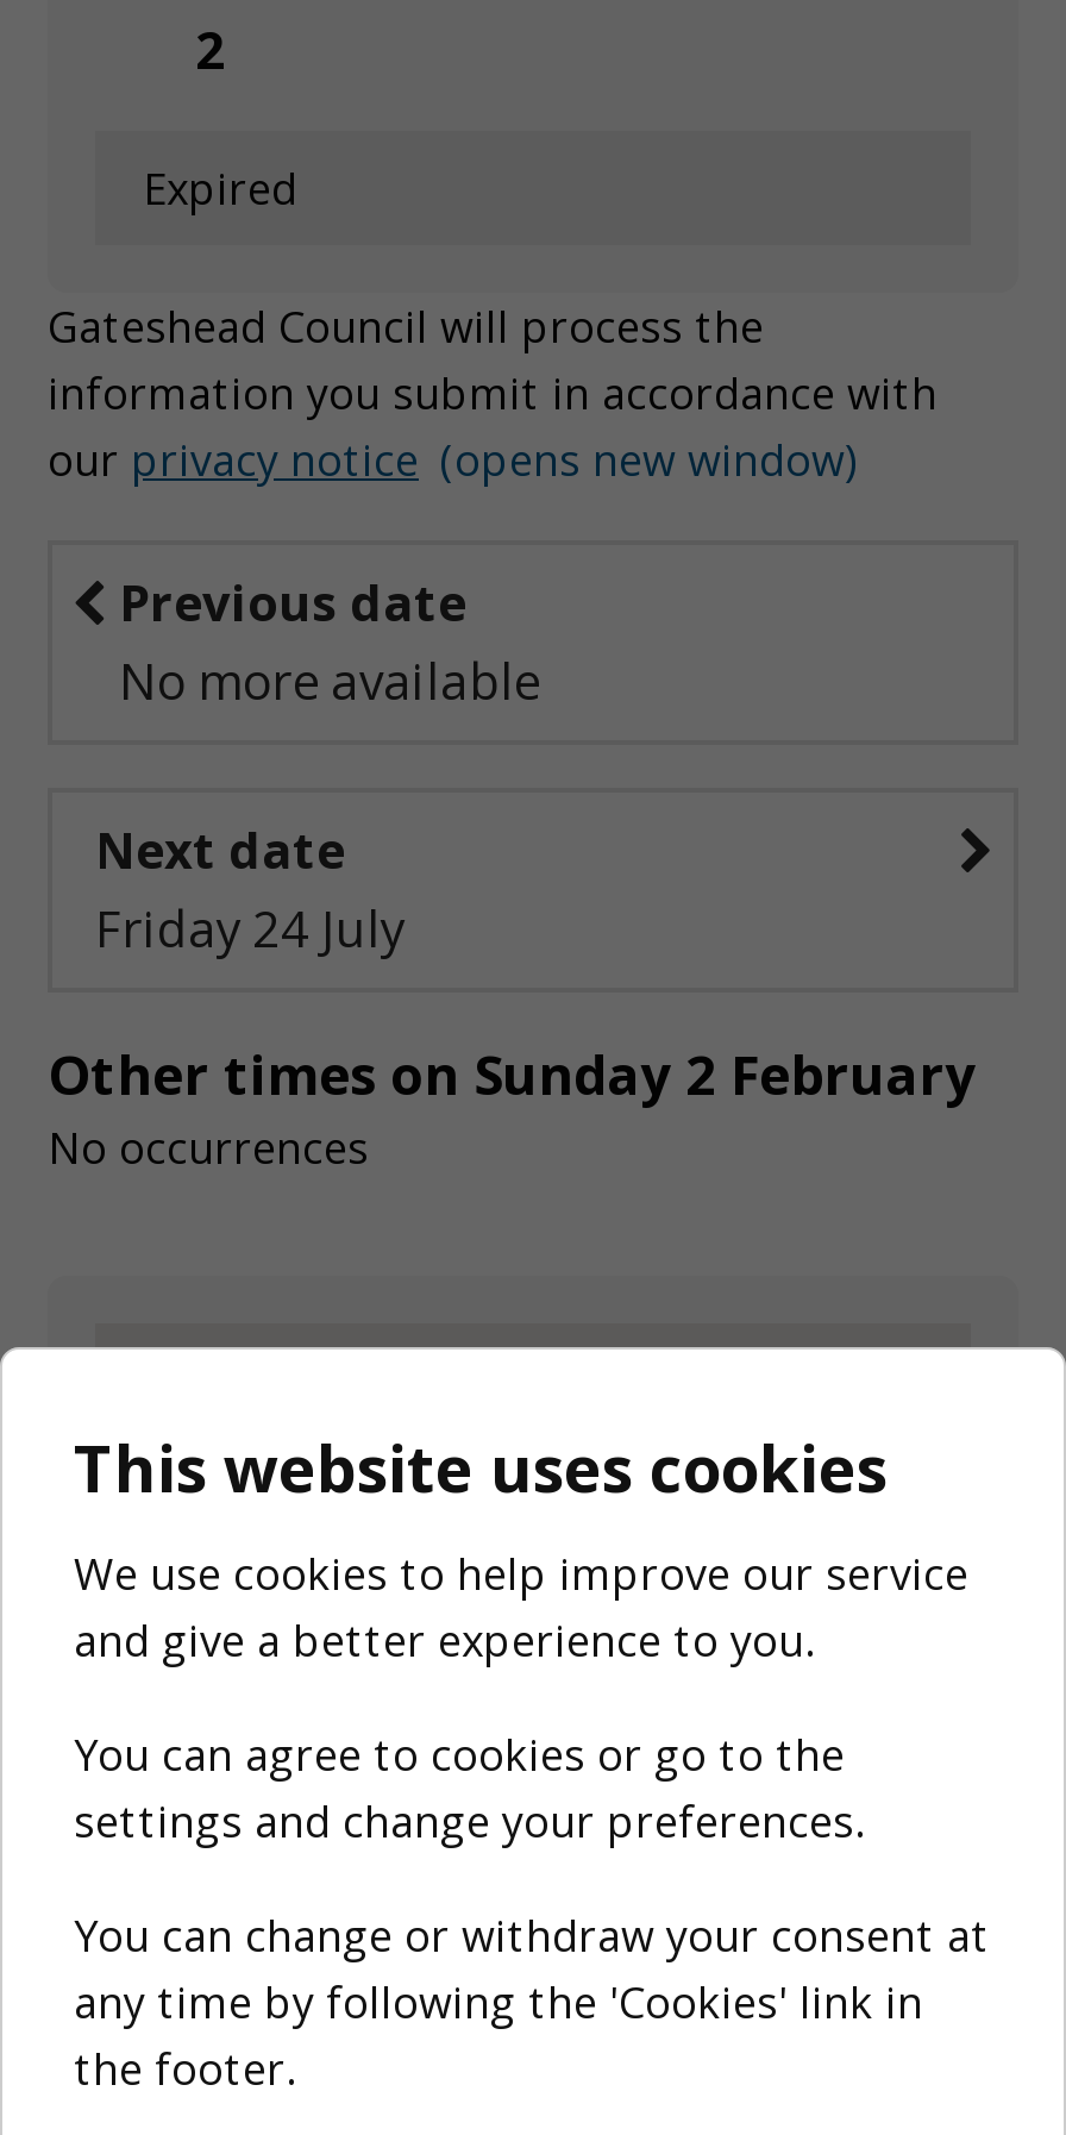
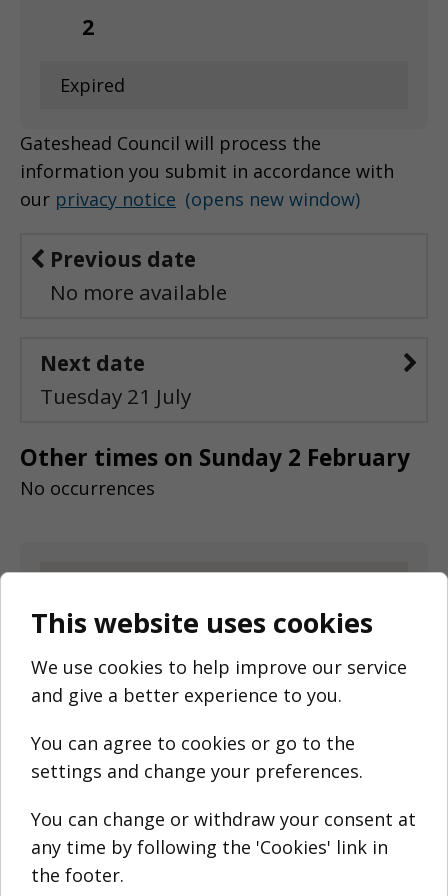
[95,895,405,961] Friday 24 July -> [40,382,191,410] Tuesday 21 July

